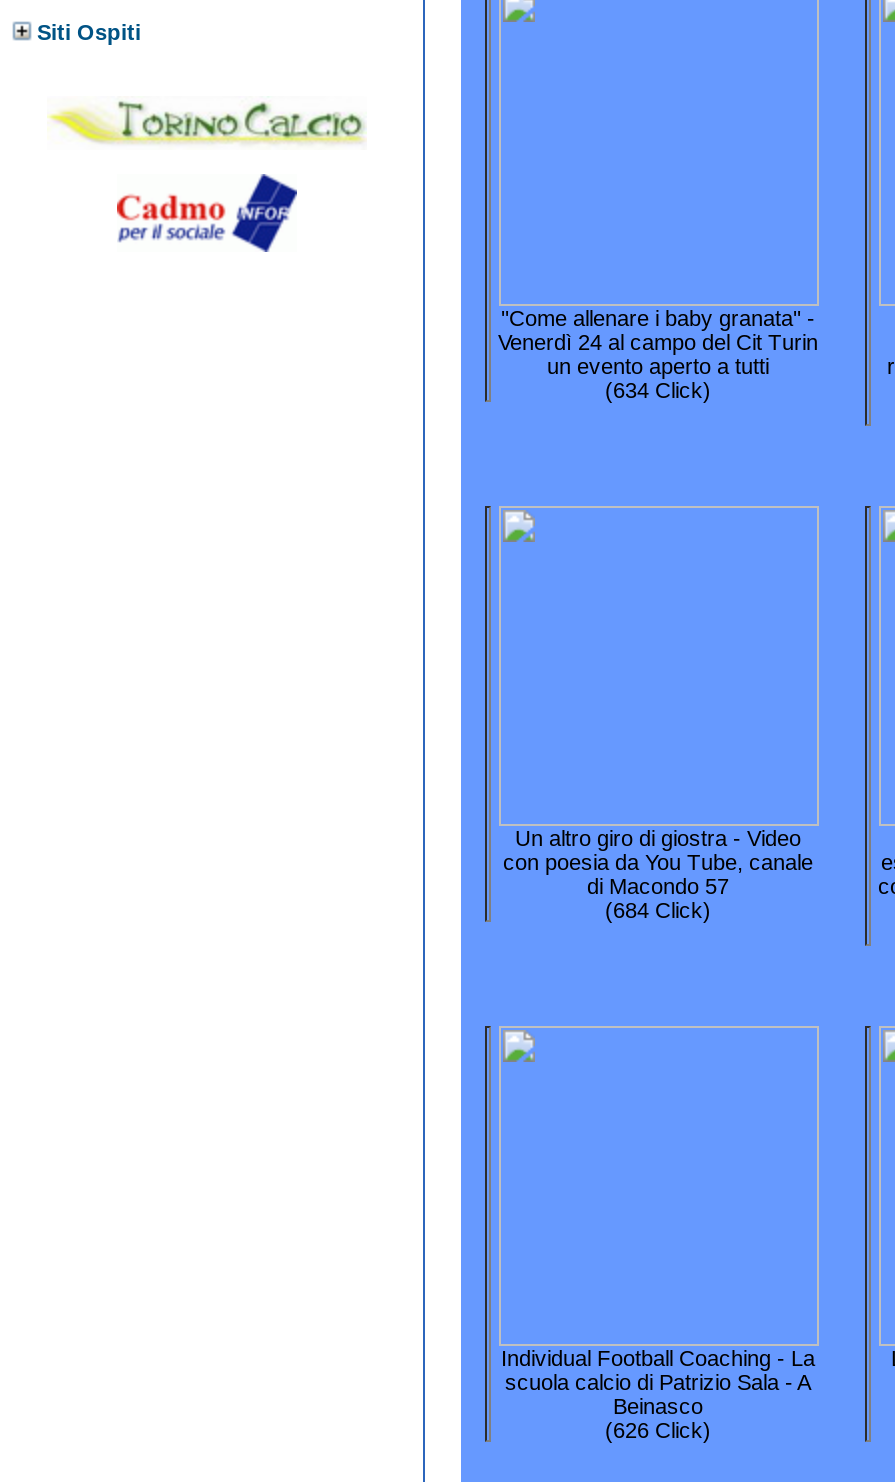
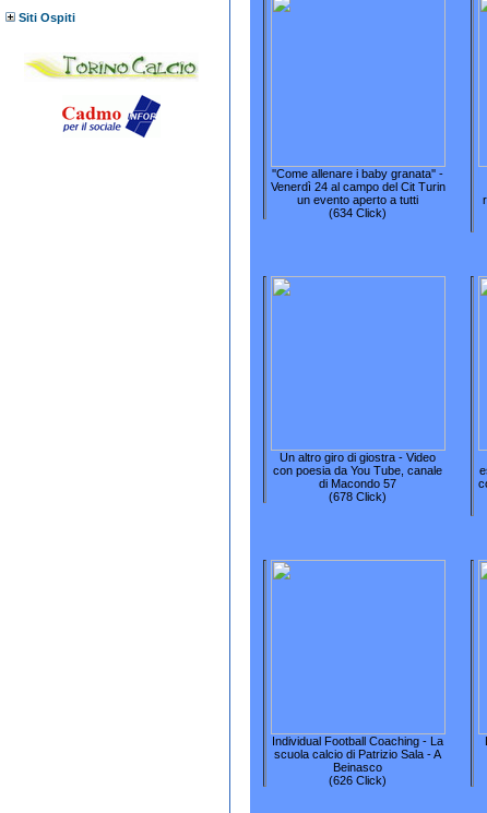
[605,898,711,922] (684 Click) -> [329,490,387,503] (678 Click)

